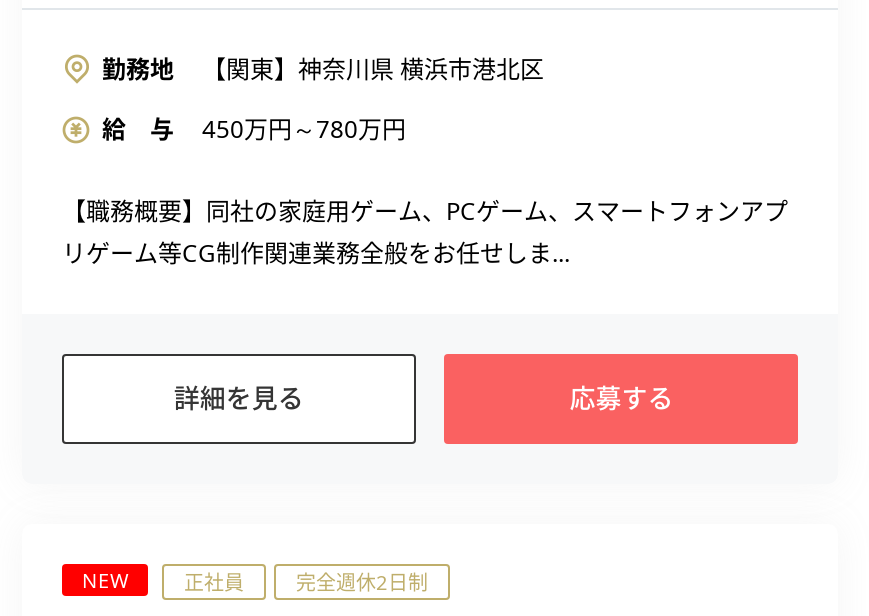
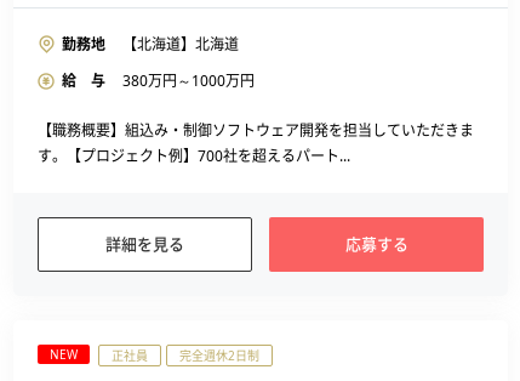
[202,52,544,86] 【関東】神奈川県 横浜市港北区 -> [122,34,239,55] 【北海道】北海道
[102,112,406,146] 給 与 450万円～780万円 -> [62,70,255,91] 給 与 380万円～1000万円
[62,194,788,270] 【職務概要】同社の家庭用ゲーム、PCゲーム、スマートフォンアプ | リゲーム等CG制作関連業務全般をお任せしま... -> [38,120,474,166] 【職務概要】組込み・制御ソフトウェア開発を担当していただきま | す。【プロジェクト例】700社を超えるパート...

